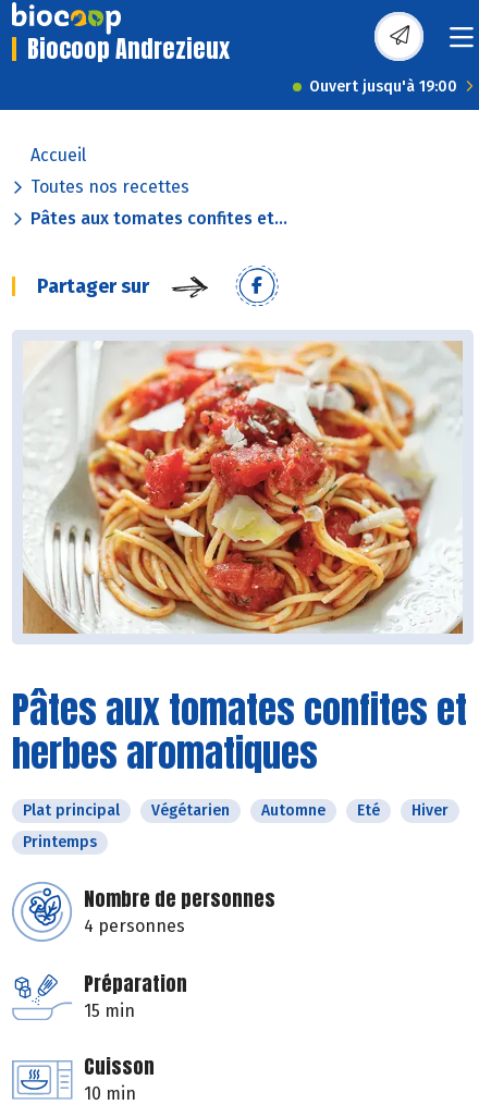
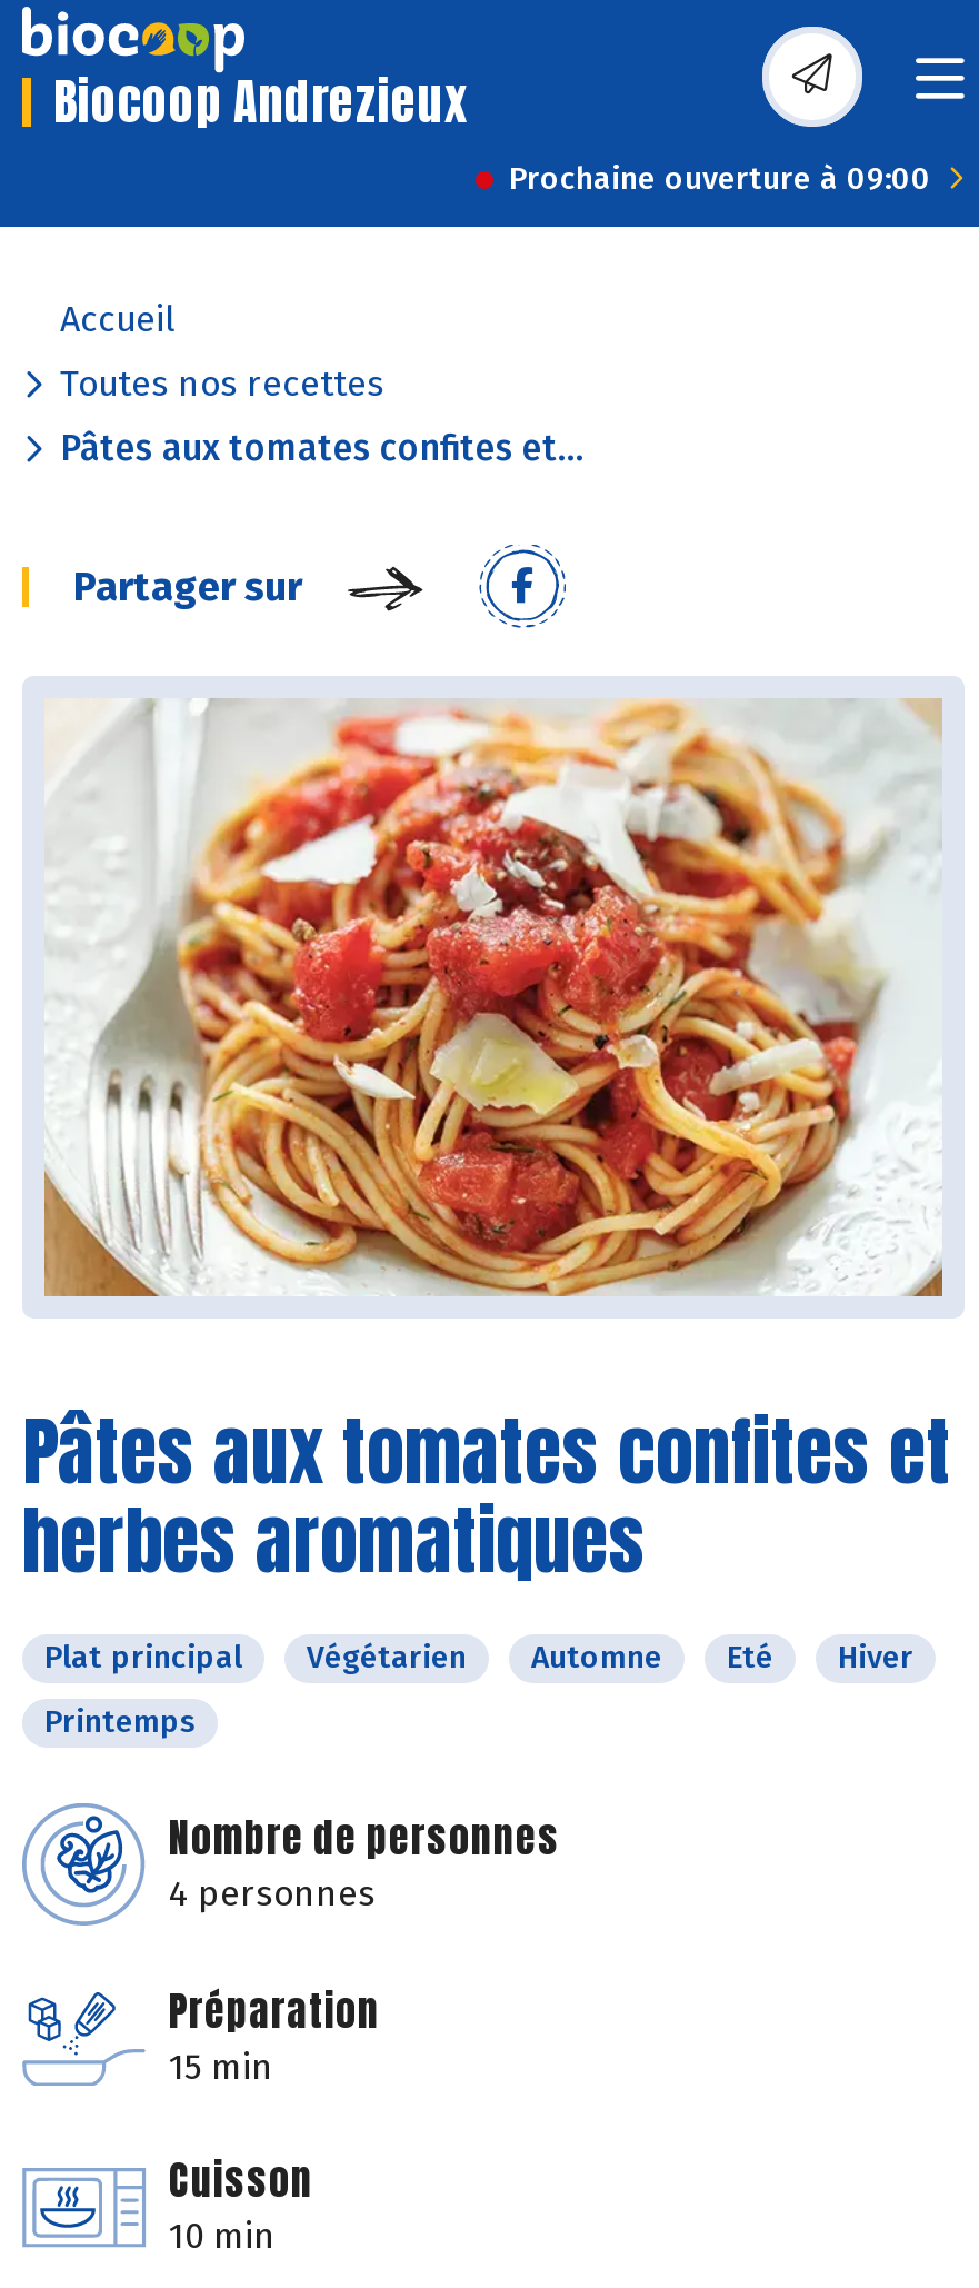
[309,77,457,96] Ouvert jusqu'à 19:00 -> [509,160,931,198] Prochaine ouverture à 09:00

